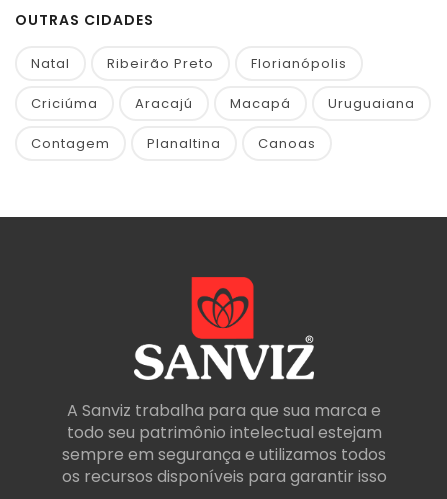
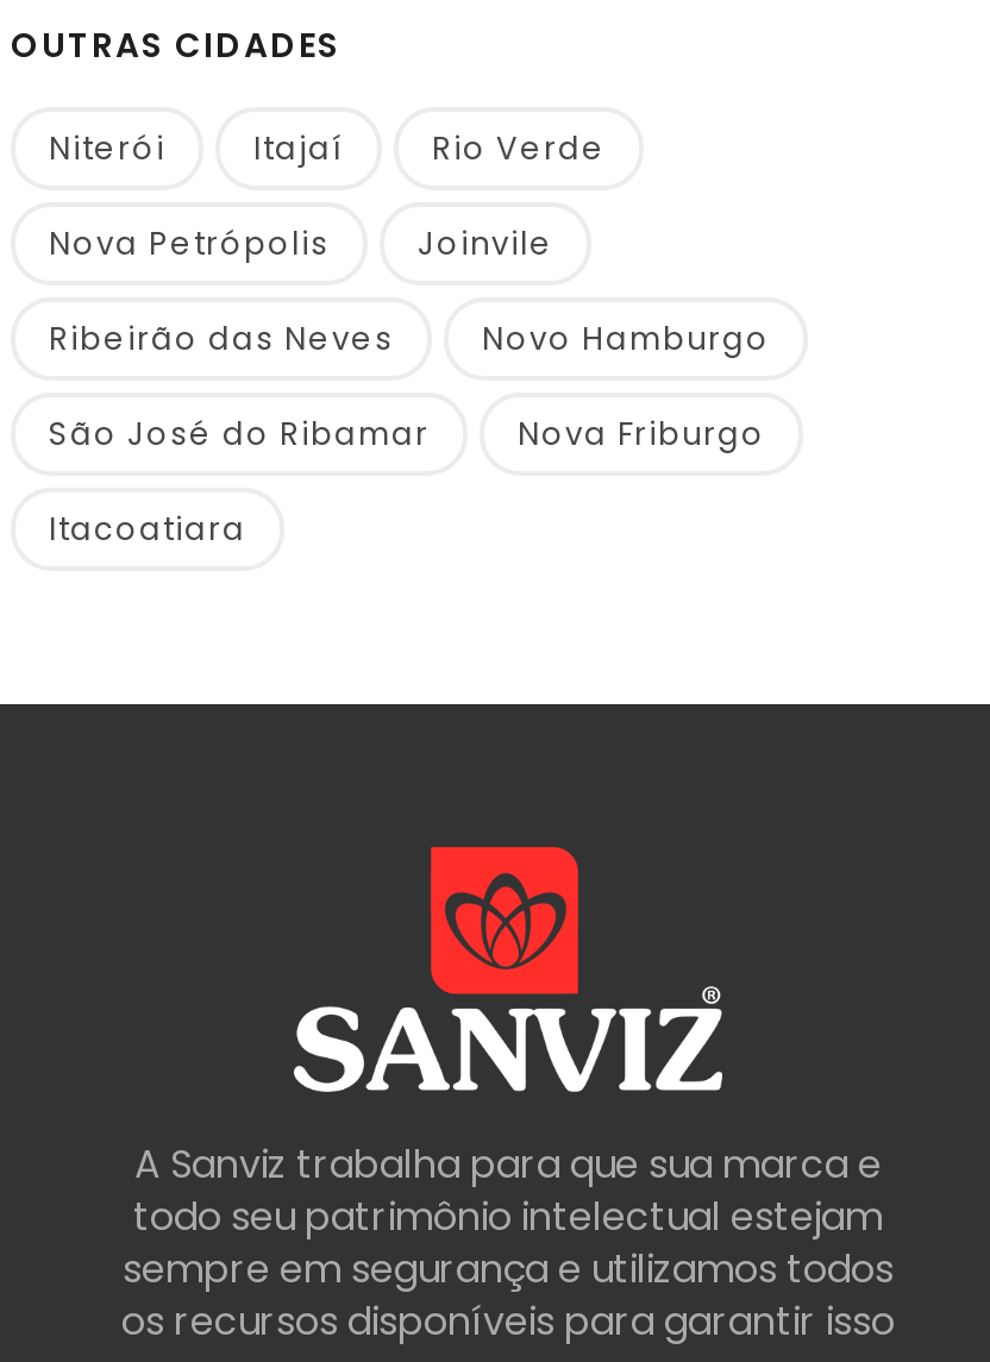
[31,54,415,153] Natal | Ribeirão Preto | Florianópolis | Criciúma | Aracajú | Macapá | Uruguaiana | Contagem | Planaltina | Canoas -> [49,126,770,552] Niterói | Itajaí | Rio Verde | Nova Petrópolis | Joinvile | Ribeirão das Neves | Novo Hamburgo | São José do Ribamar | Nova Friburgo | Itacoatiara

